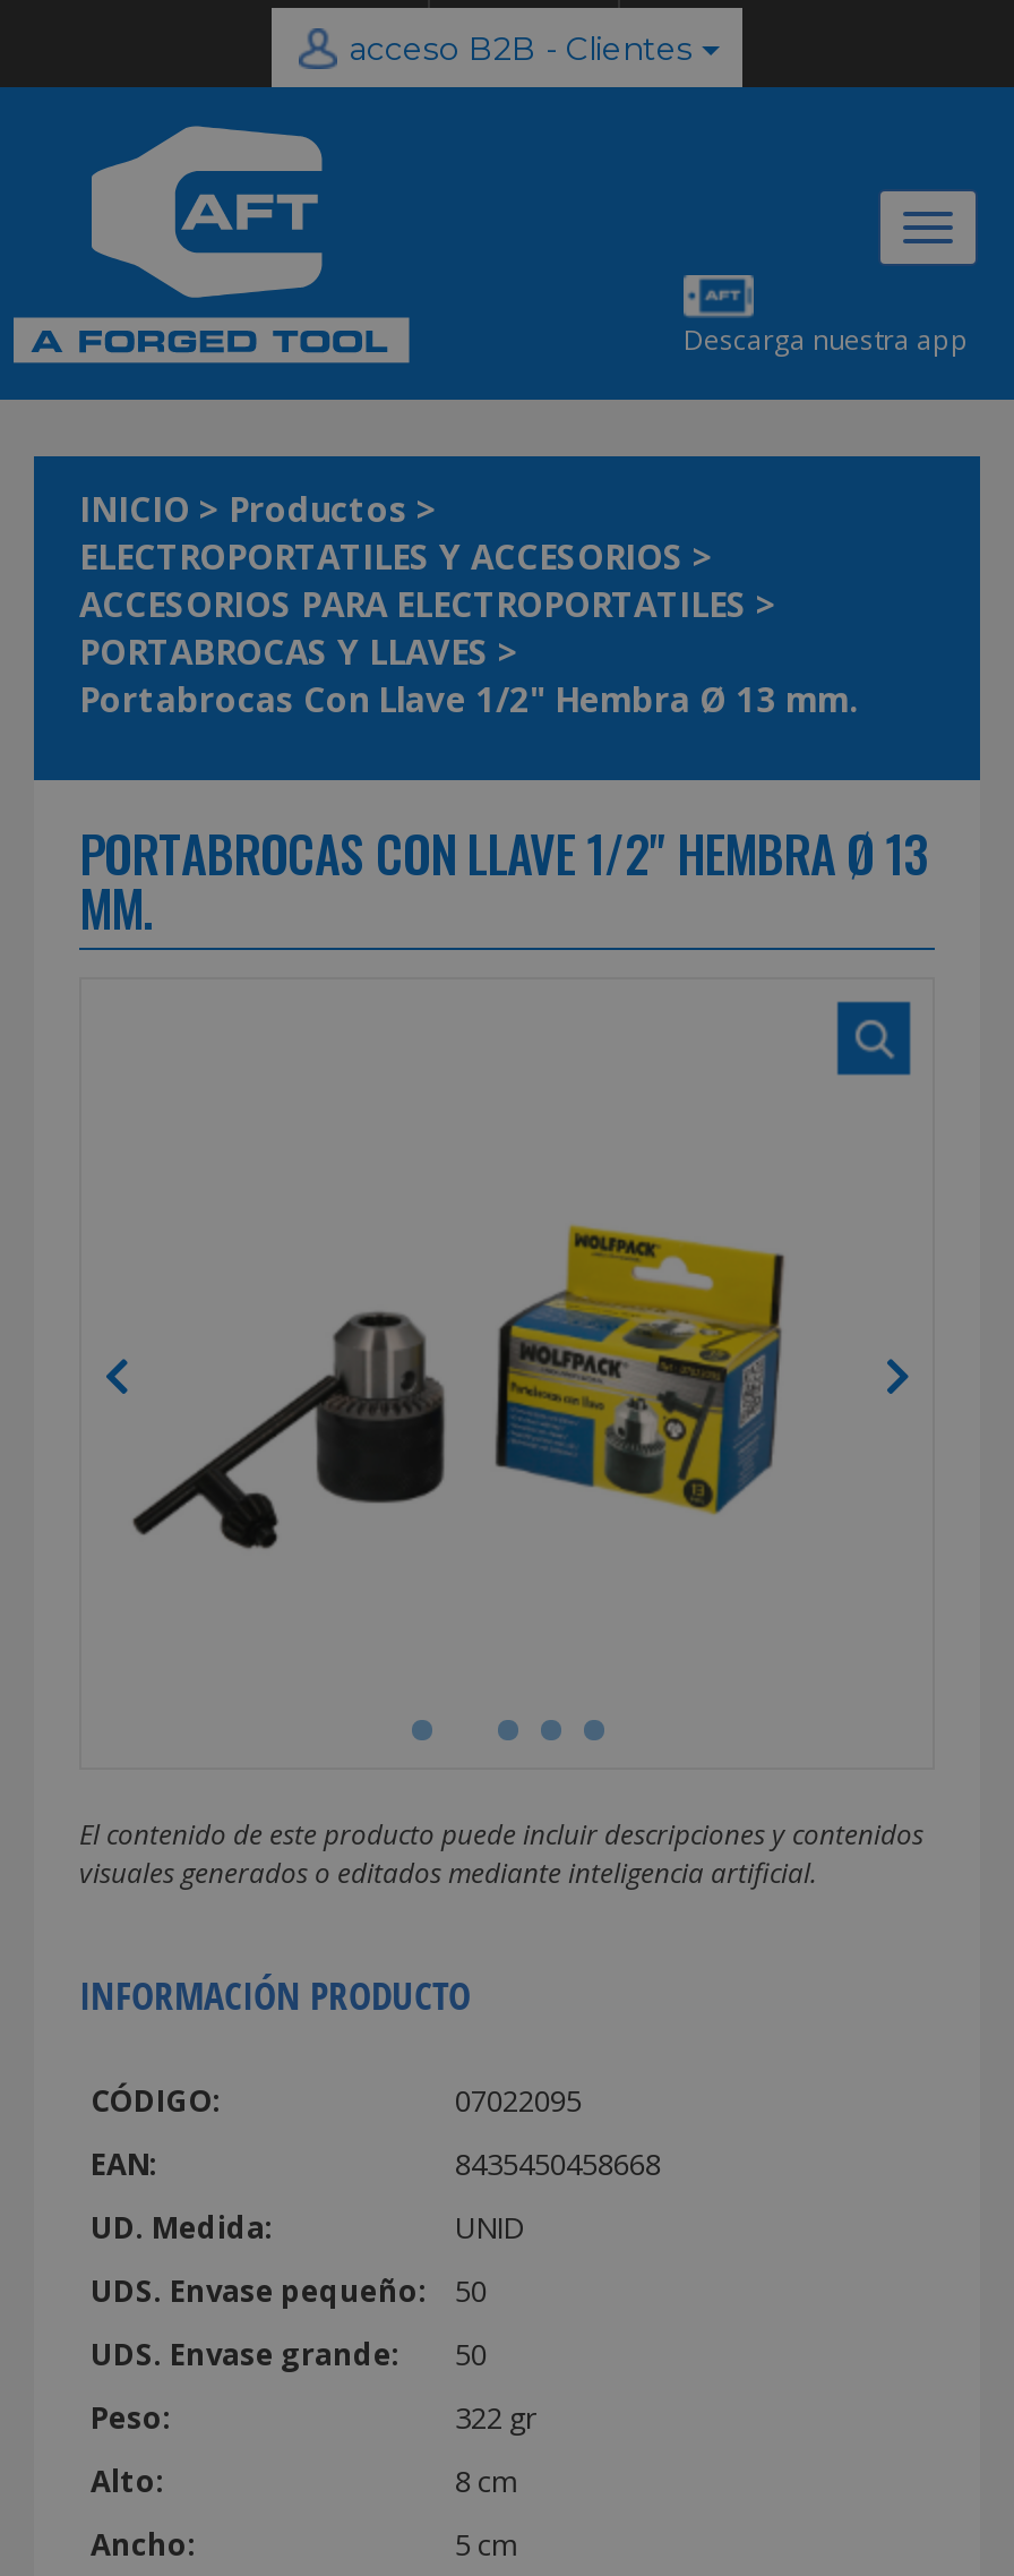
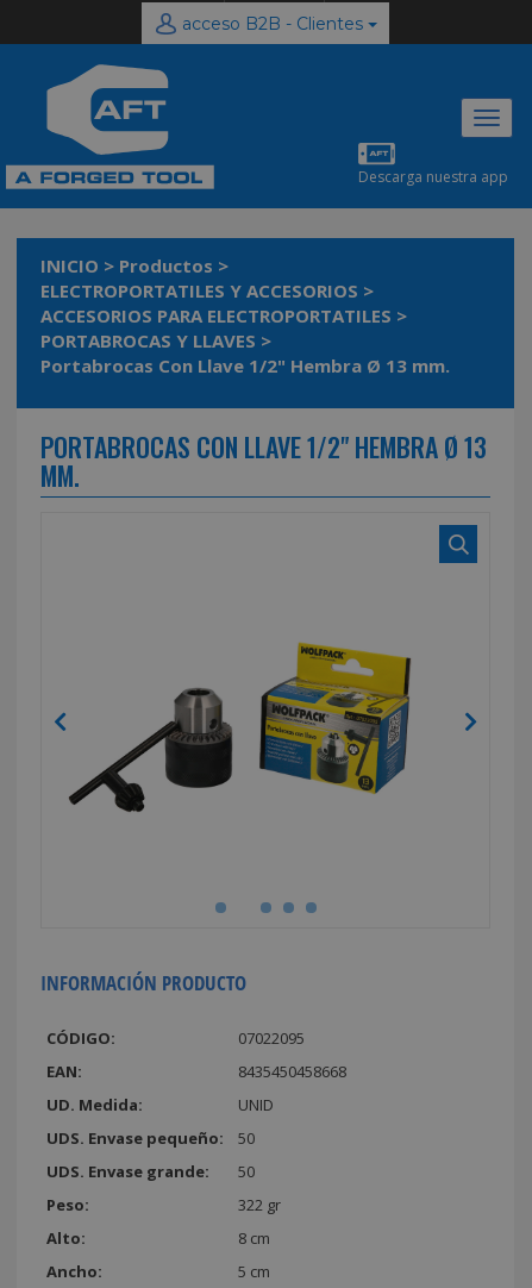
[79,1814,923,1891] El contenido de este producto puede incluir descripciones y contenidos | visuales generados o editados mediante inteligencia artificial. -> none

